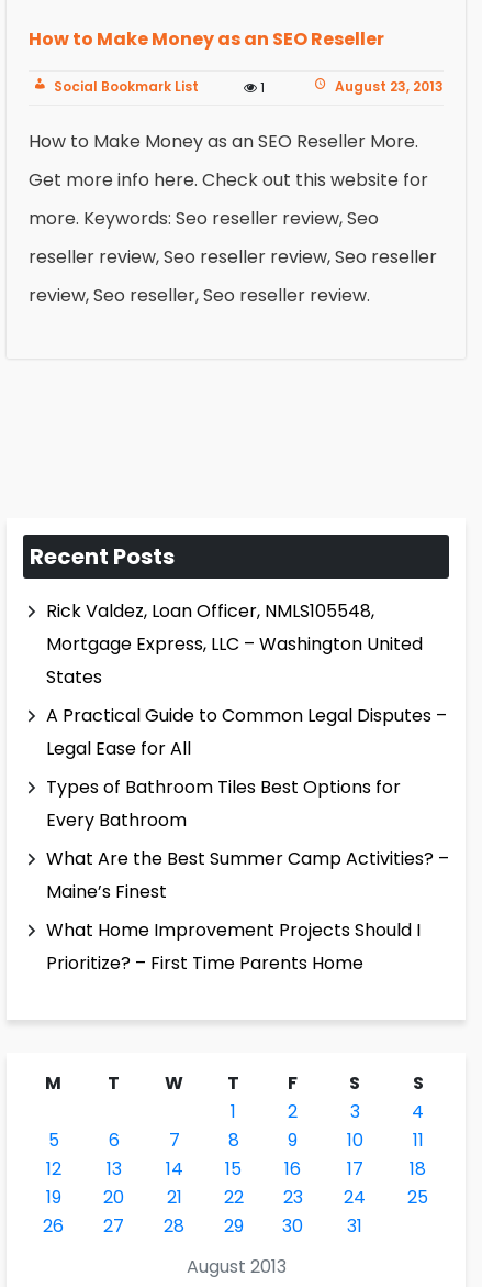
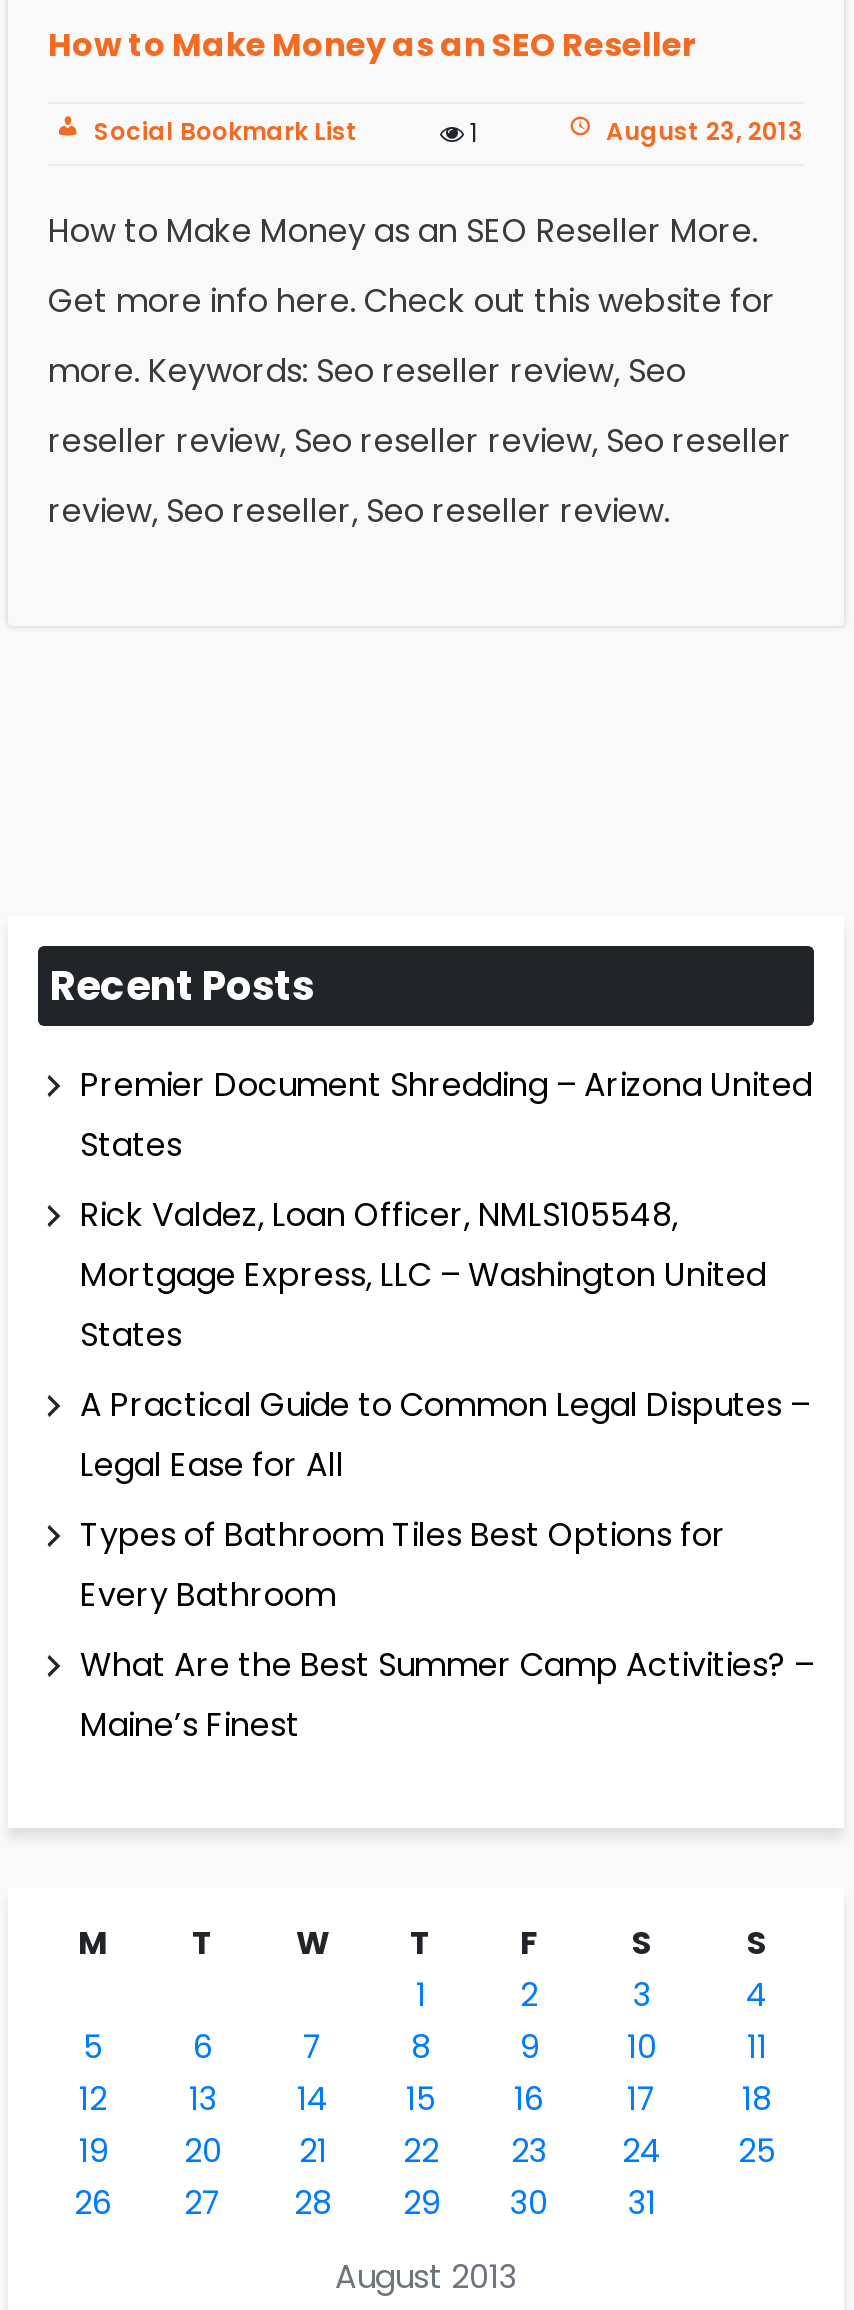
none -> [80,1062,812,1168] Premier Document Shredding – Arizona United | States
moved [46,598,449,904] -> [80,1192,814,1748]: Rick Valdez, Loan Officer, NMLS105548, | Mortgage Express, LLC – Washington United | States | ... | What Are the Best Summer Camp Activities? – | Maine’s Finest
[46,917,421,976] What Home Improvement Projects Should I | Prioritize? – First Time Parents Home -> none

